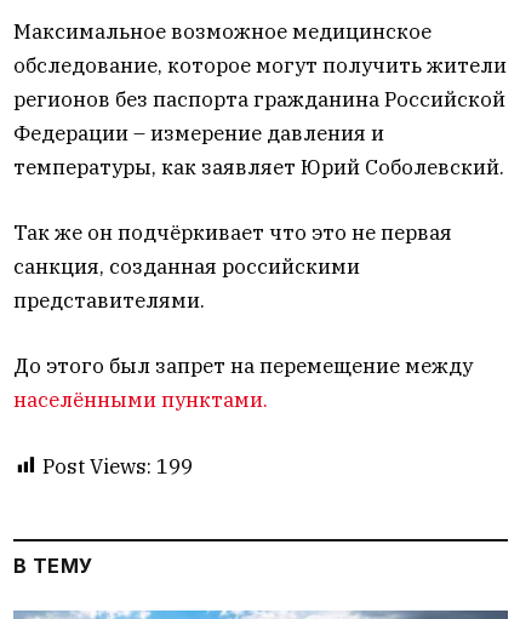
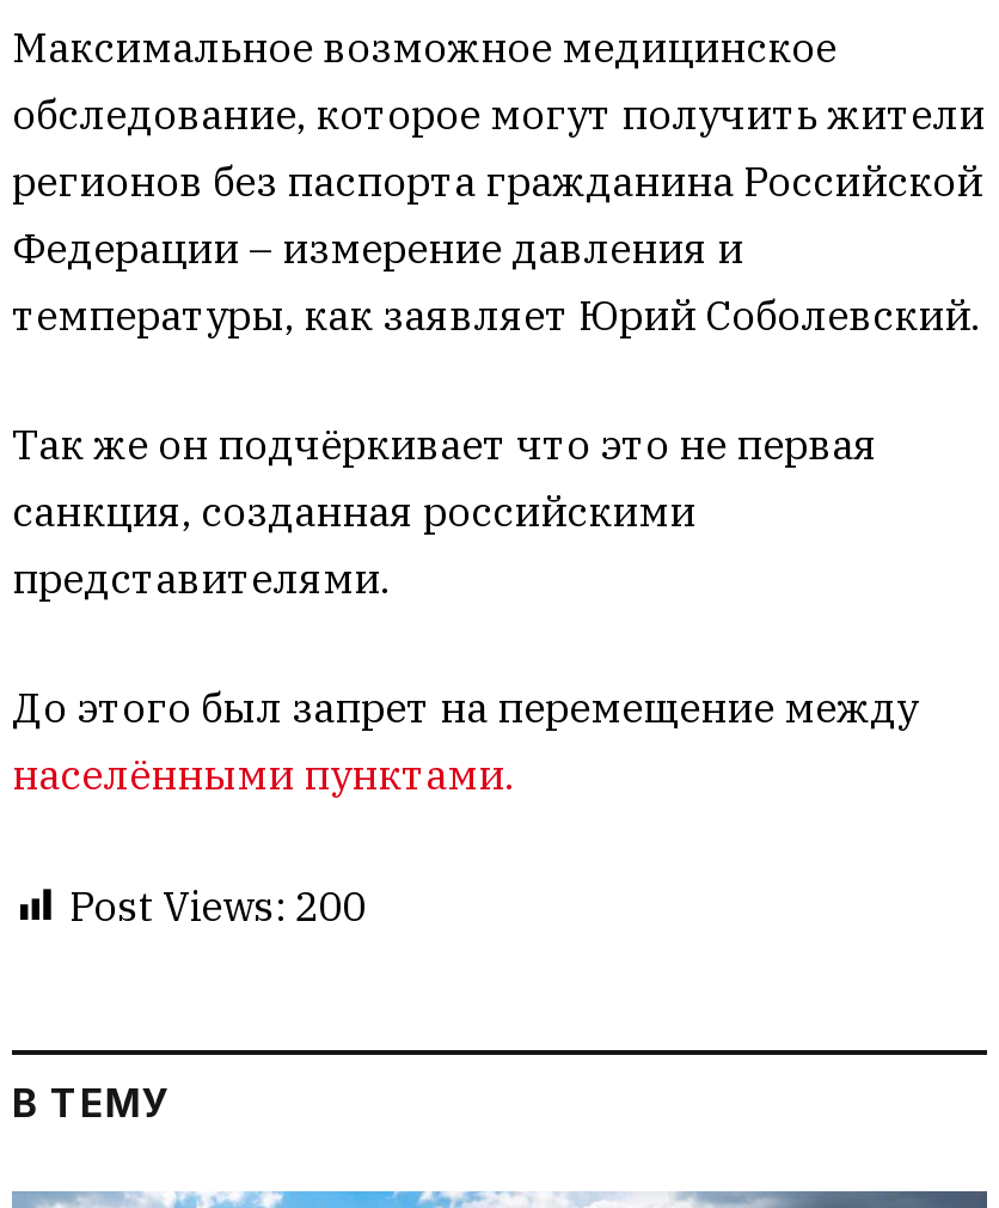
[42,452,193,479] Post Views: 199 -> [69,879,366,932] Post Views: 200

